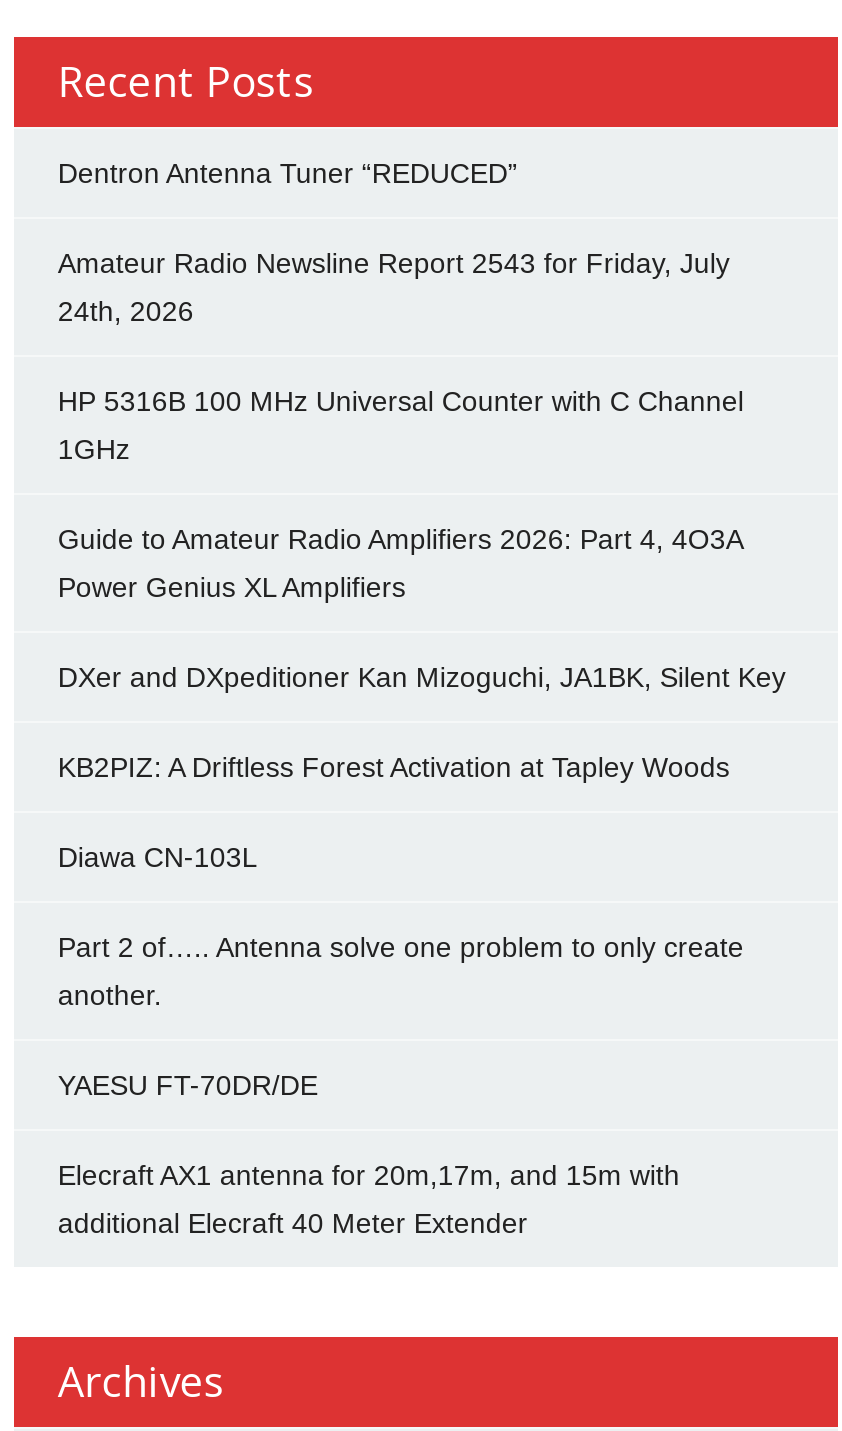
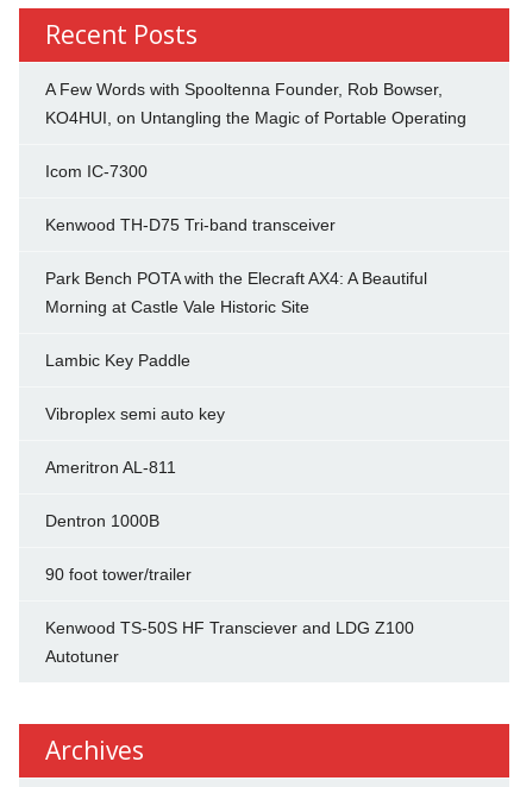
[58,157,786,1239] Dentron Antenna Tuner “REDUCED” | Amateur Radio Newsline Report 2543 for Friday, July | 24th, 2026 | HP 5316B 100 MHz Universal Counter with C Channel | 1GHz | Guide to Amateur Radio Amplifiers 2026: Part 4, 4O3A | Power Genius XL Amplifiers | DXer and DXpeditioner Kan Mizoguchi, JA1BK, Silent Key | KB2PIZ: A Driftless Forest Activation at Tapley Woods | Diawa CN-103L | Part 2 of….. Antenna solve one problem to only create | another. | YAESU FT-70DR/DE | Elecraft AX1 antenna for 20m,17m, and 15m with | additional Elecraft 40 Meter Extender -> [45,80,466,666] A Few Words with Spooltenna Founder, Rob Bowser, | KO4HUI, on Untangling the Magic of Portable Operating | Icom IC-7300 | Kenwood TH-D75 Tri-band transceiver | Park Bench POTA with the Elecraft AX4: A Beautiful | Morning at Castle Vale Historic Site | Lambic Key Paddle | Vibroplex semi auto key | Ameritron AL-811 | Dentron 1000B | 90 foot tower/trailer | Kenwood TS-50S HF Transciever and LDG Z100 | Autotuner

